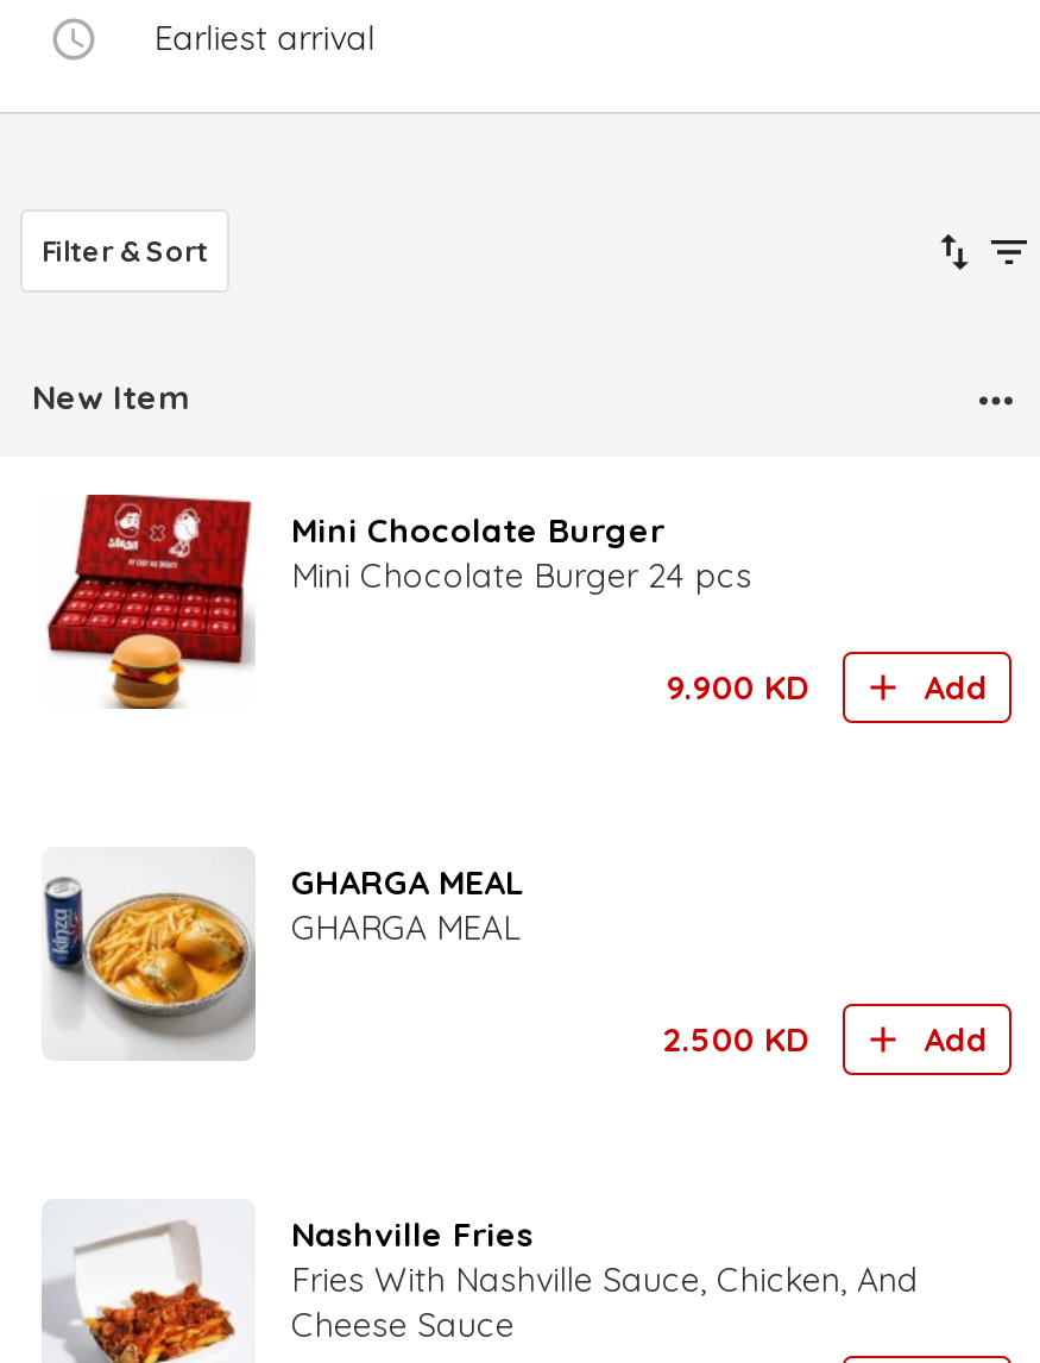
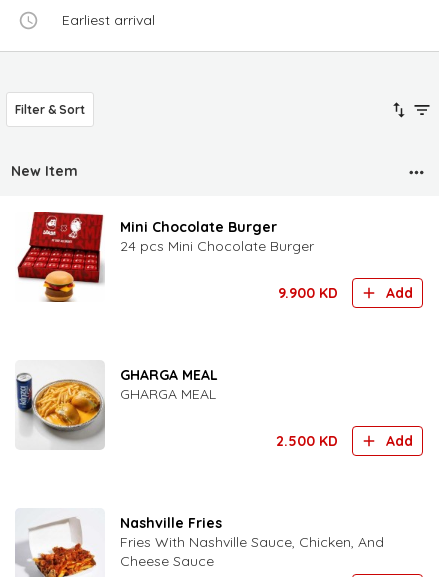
[291,553,752,596] Mini Chocolate Burger 24 pcs -> [120,236,314,254] 24 pcs Mini Chocolate Burger

